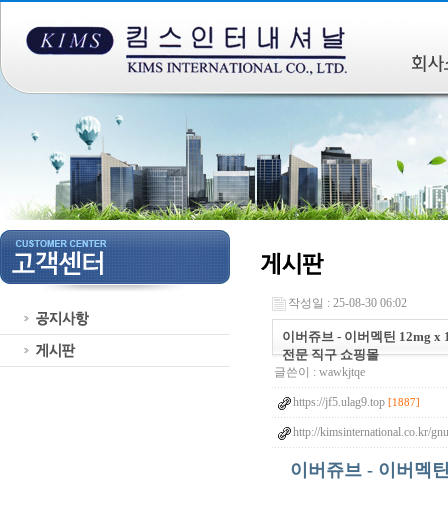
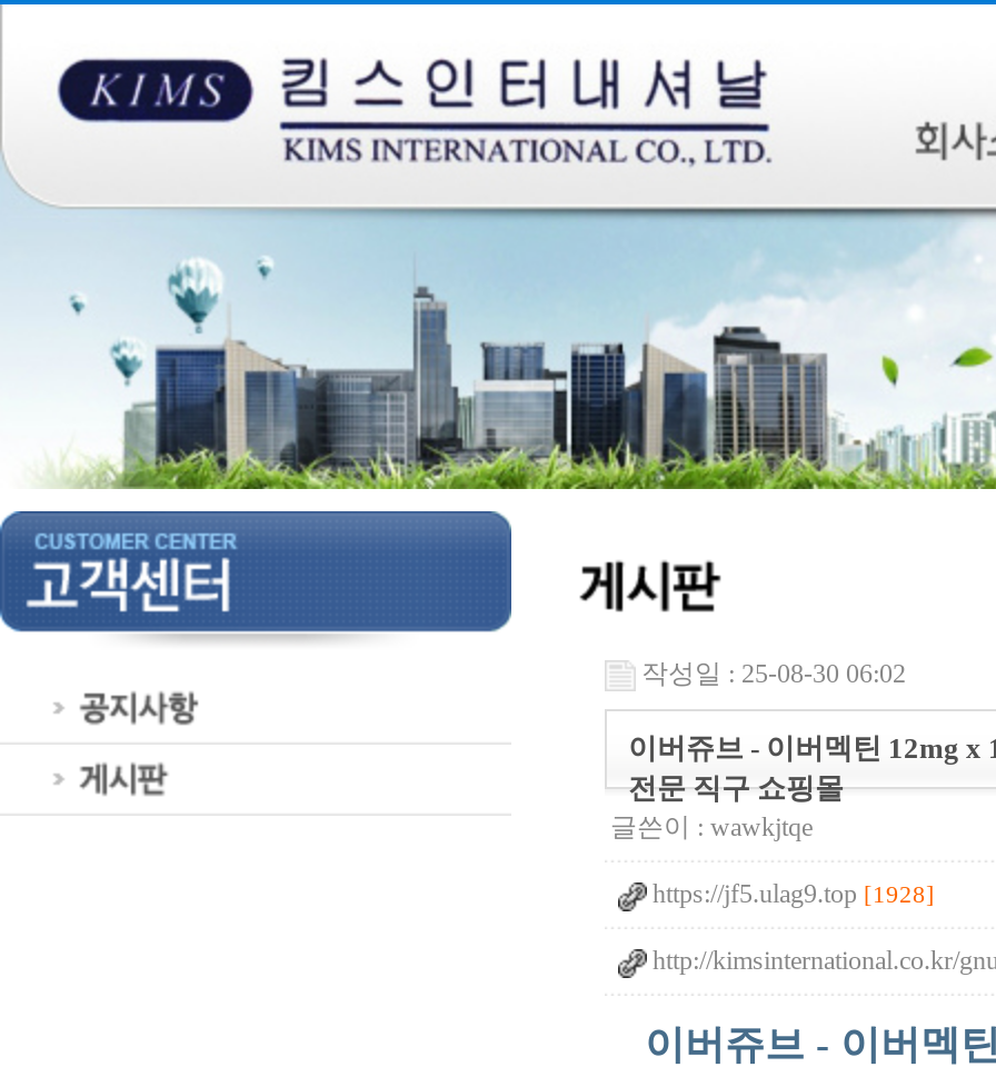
[293,395,420,409] https://jf5.ulag9.top [1887] -> [653,878,935,909] https://jf5.ulag9.top [1928]

